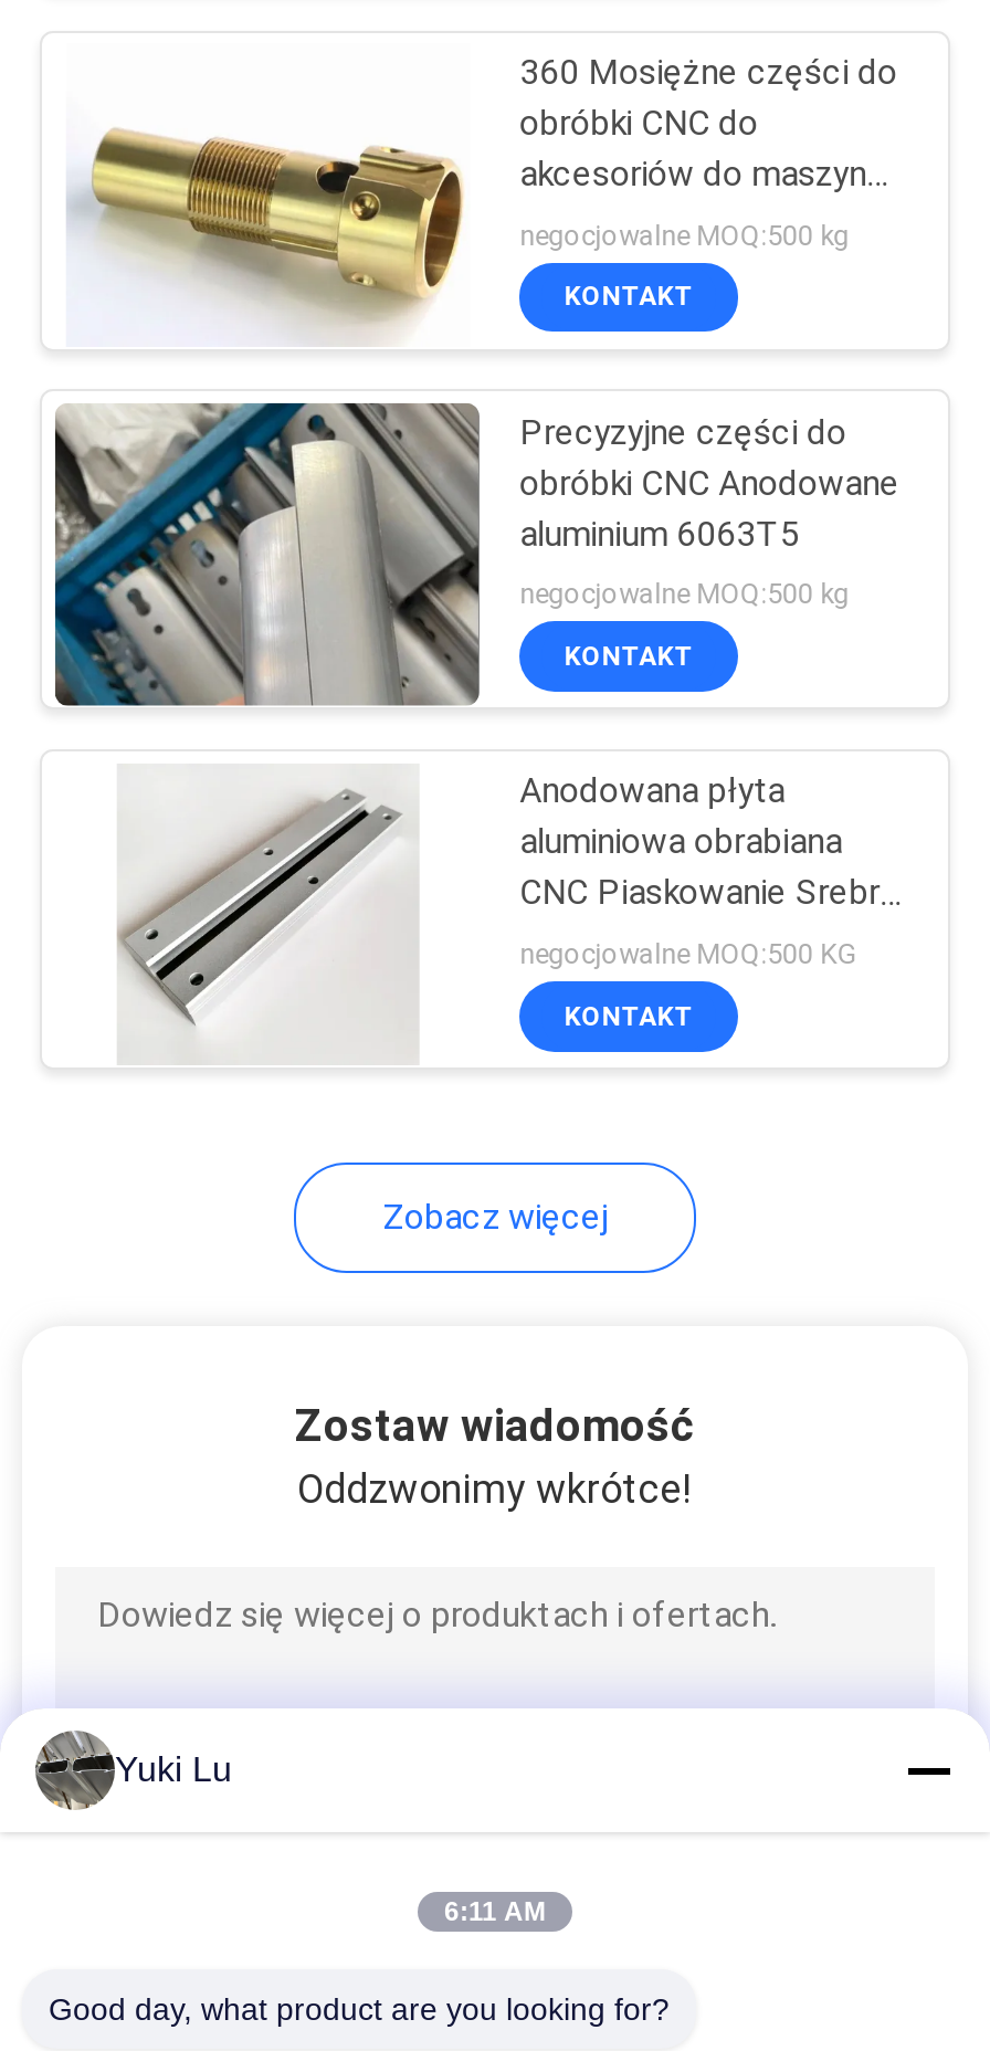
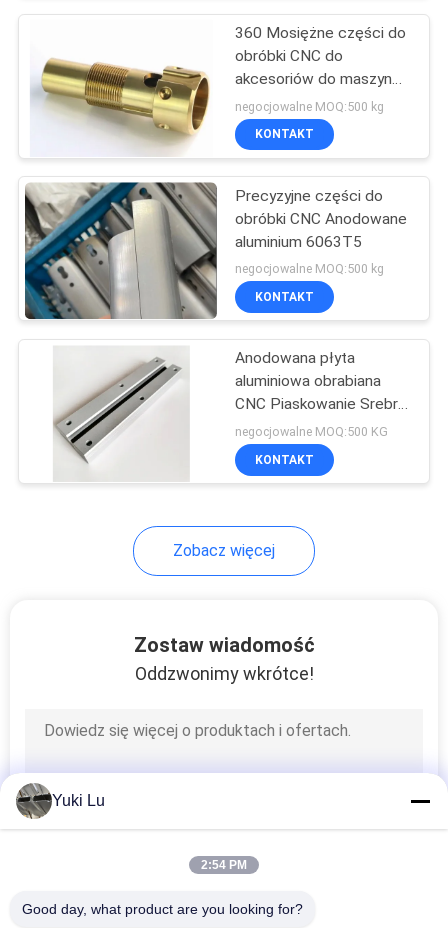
[444,1896,546,1927] 6:11 AM -> [201,858,247,872] 2:54 PM

